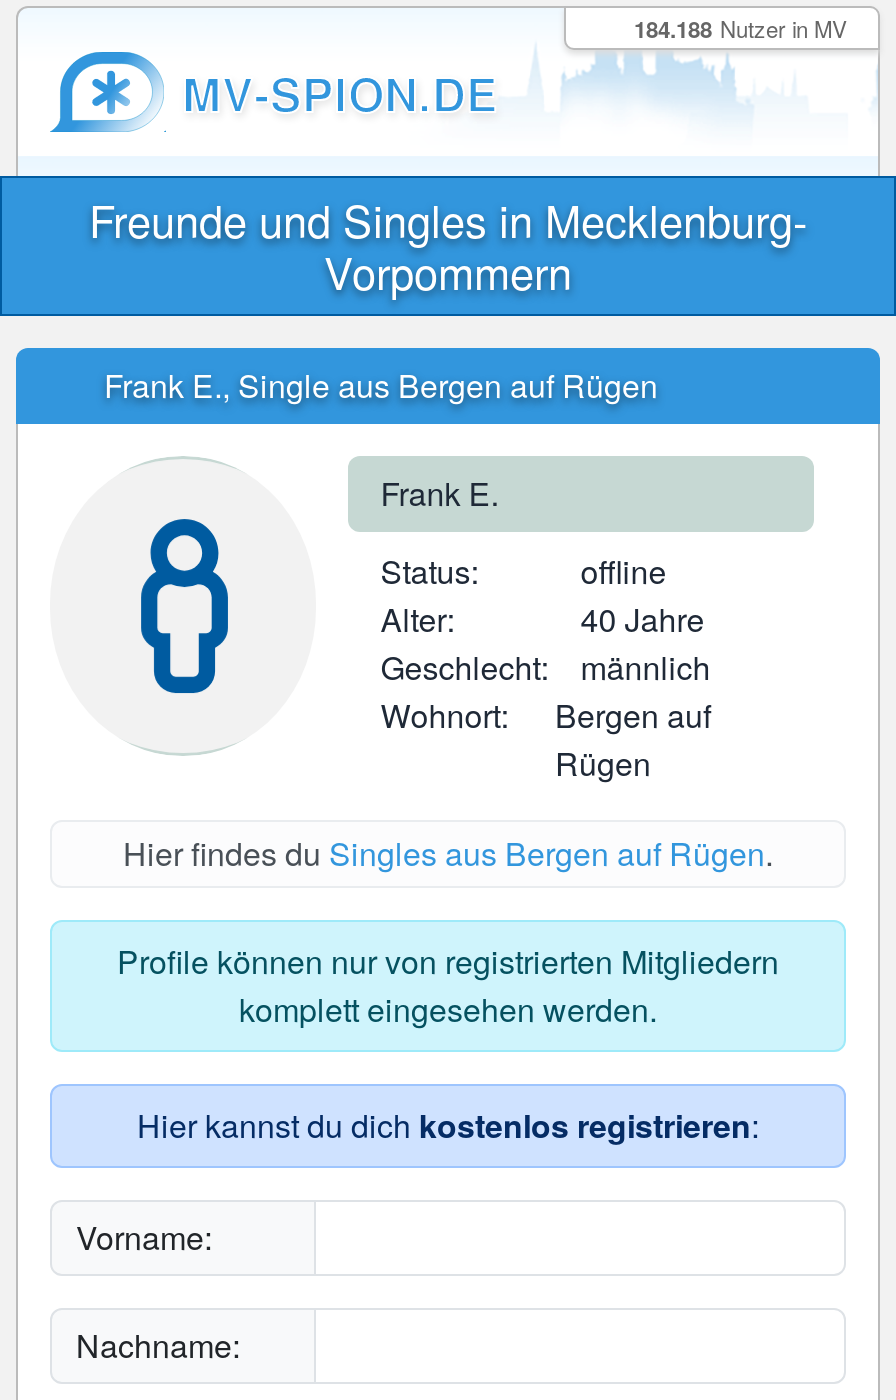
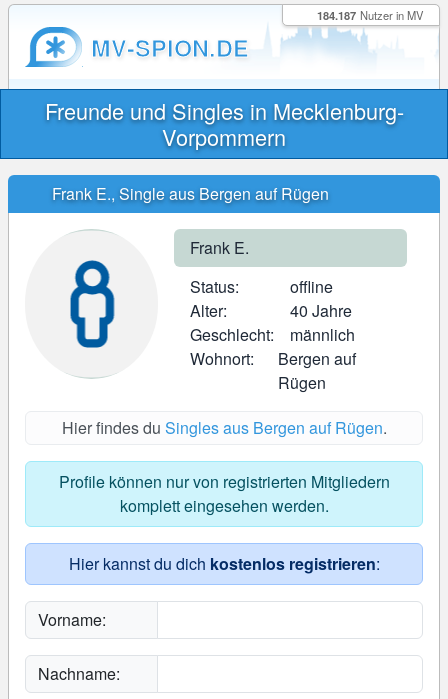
[634,12,846,44] 184.188 Nutzer in MV -> [317,7,423,23] 184.187 Nutzer in MV

